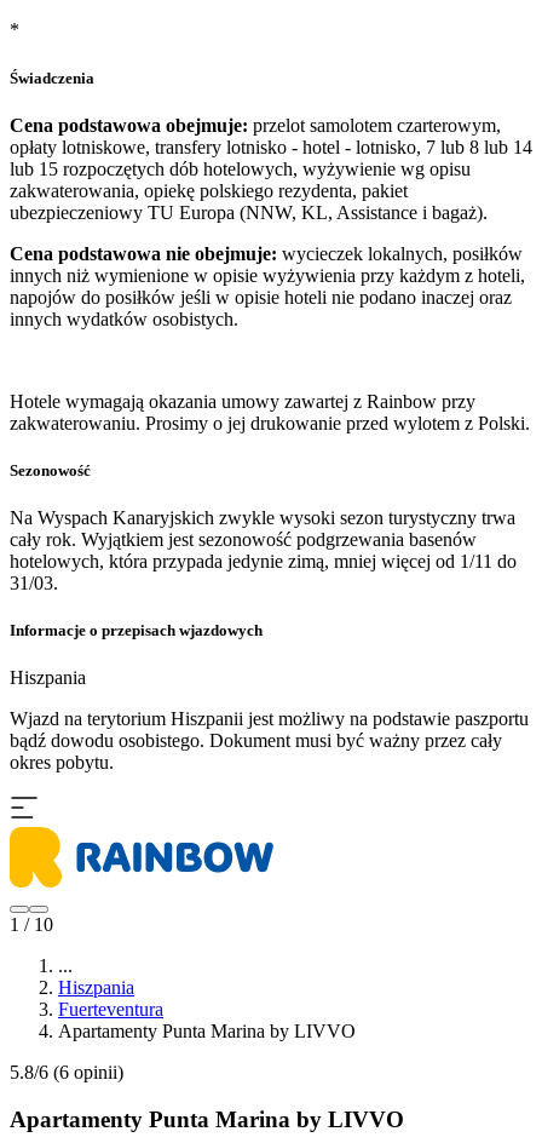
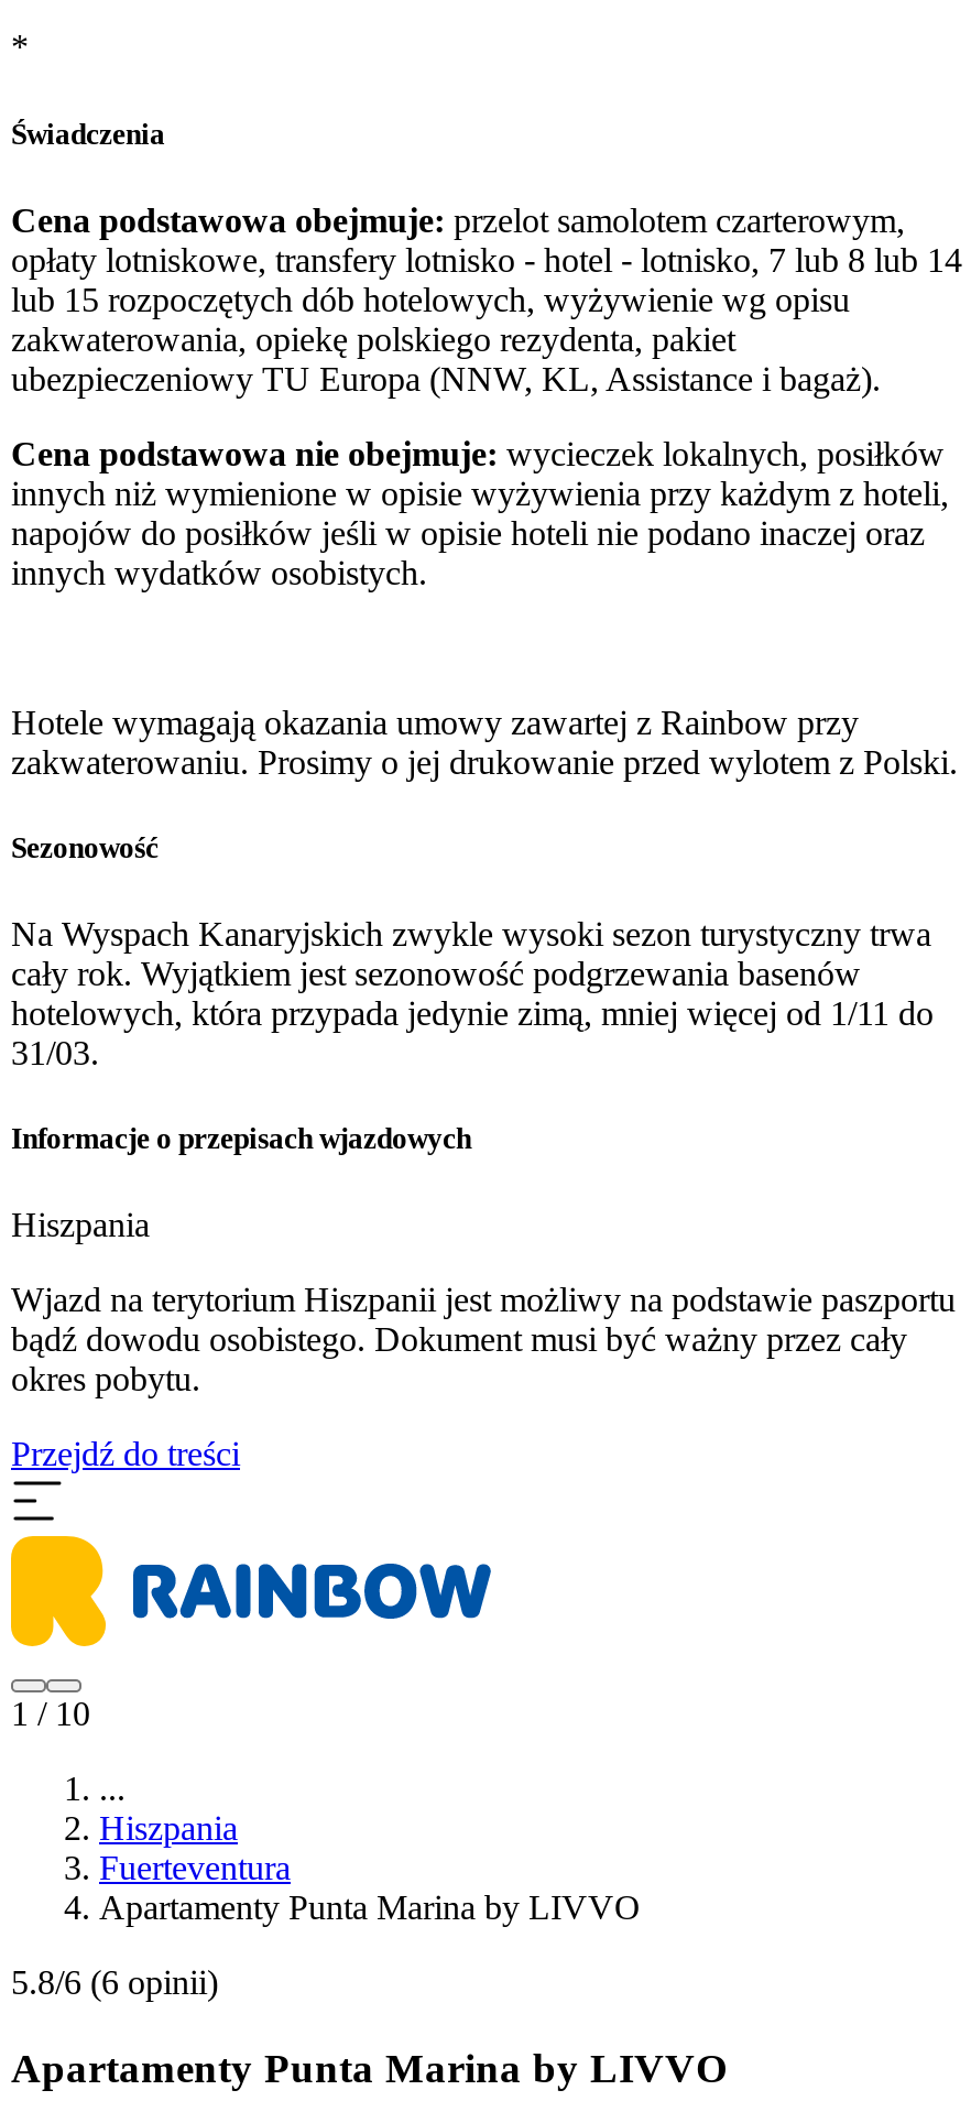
none -> [11,1436,240,1473] Przejdź do treści

